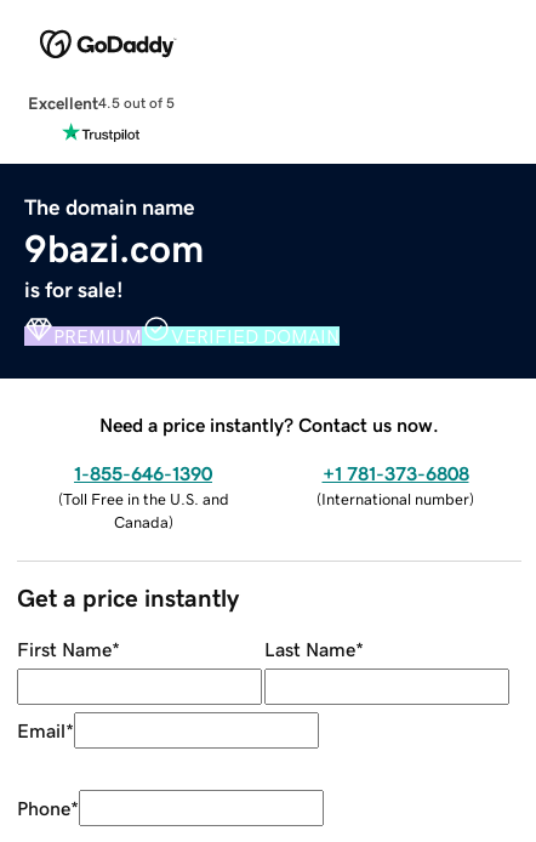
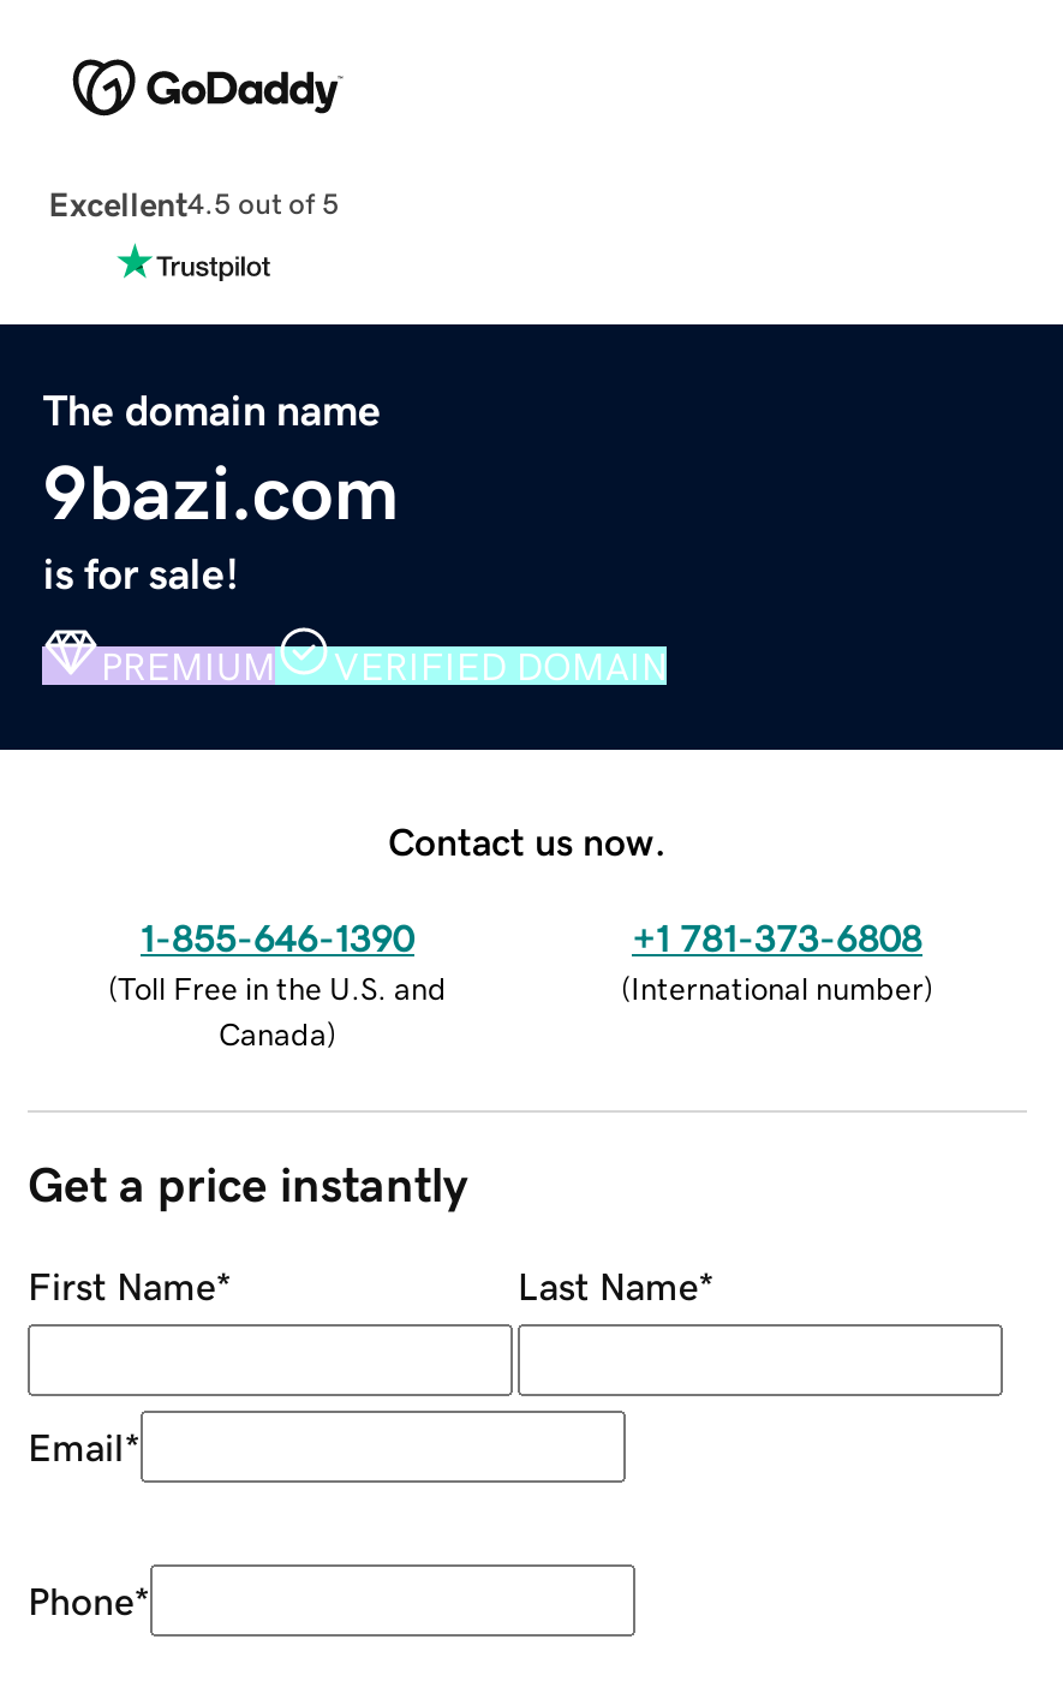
[99,414,439,434] Need a price instantly? Contact us now. -> [388,821,667,859] Contact us now.

